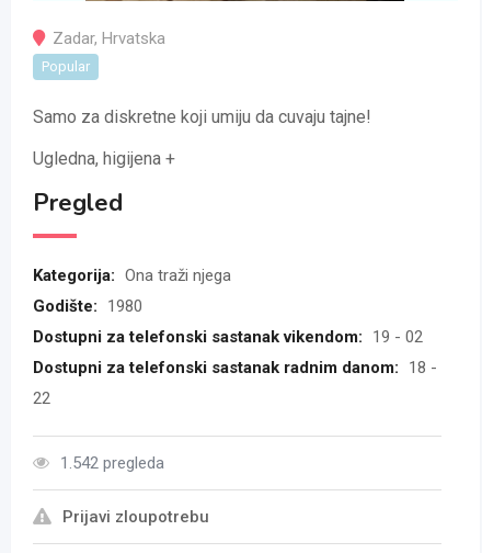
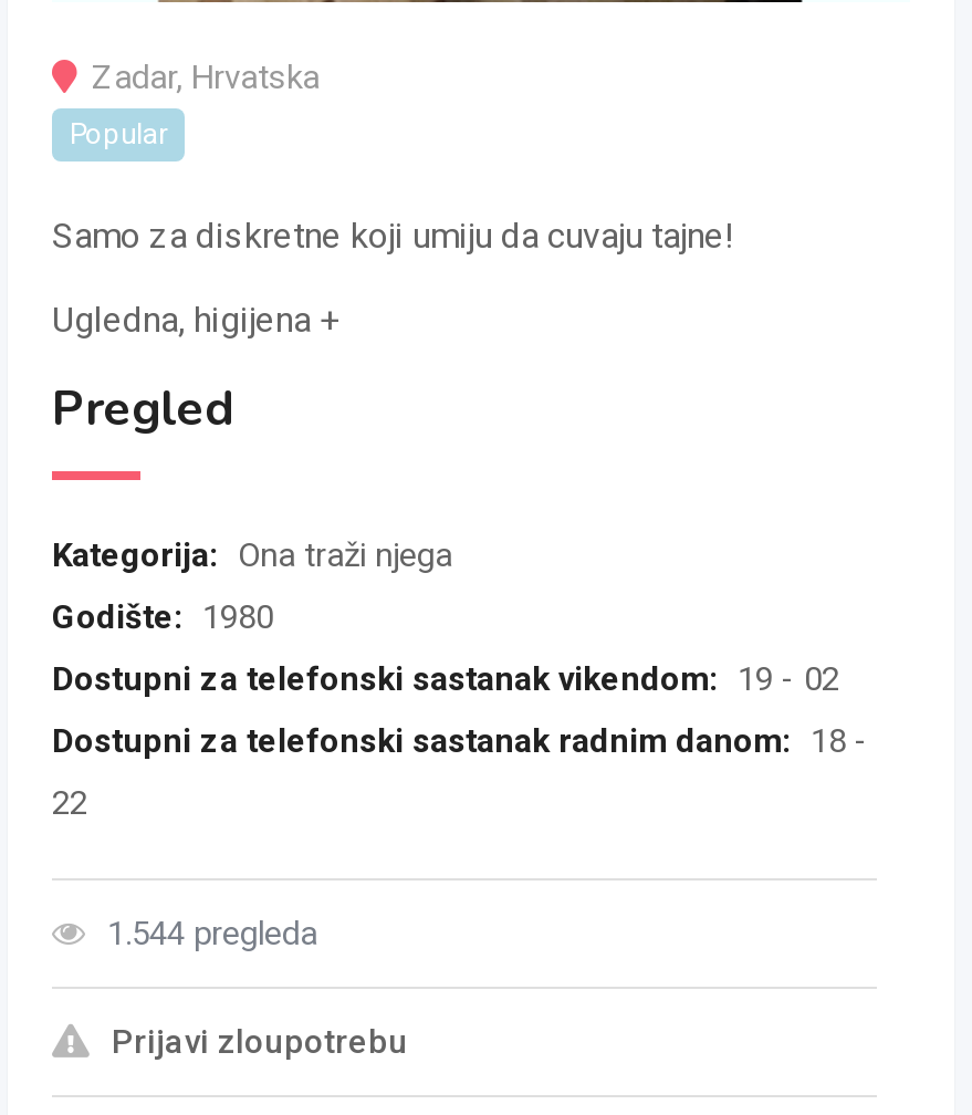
[60,453,164,473] 1.542 pregleda -> [107,914,317,954] 1.544 pregleda

